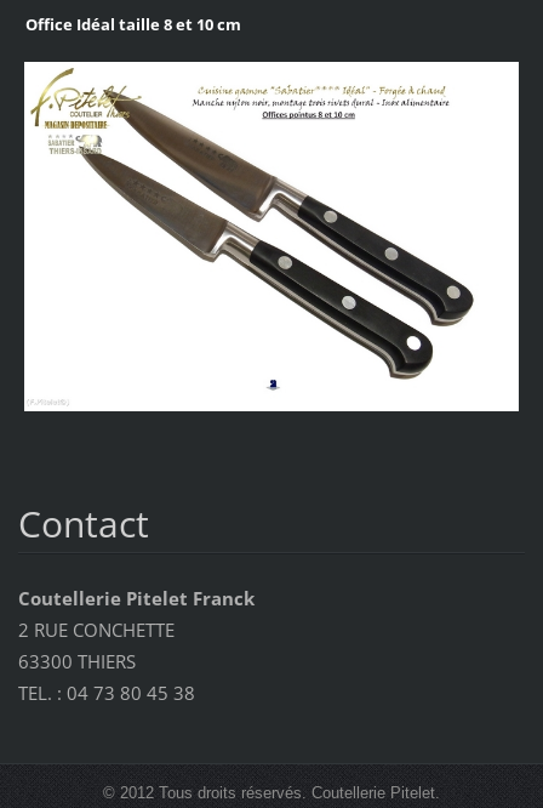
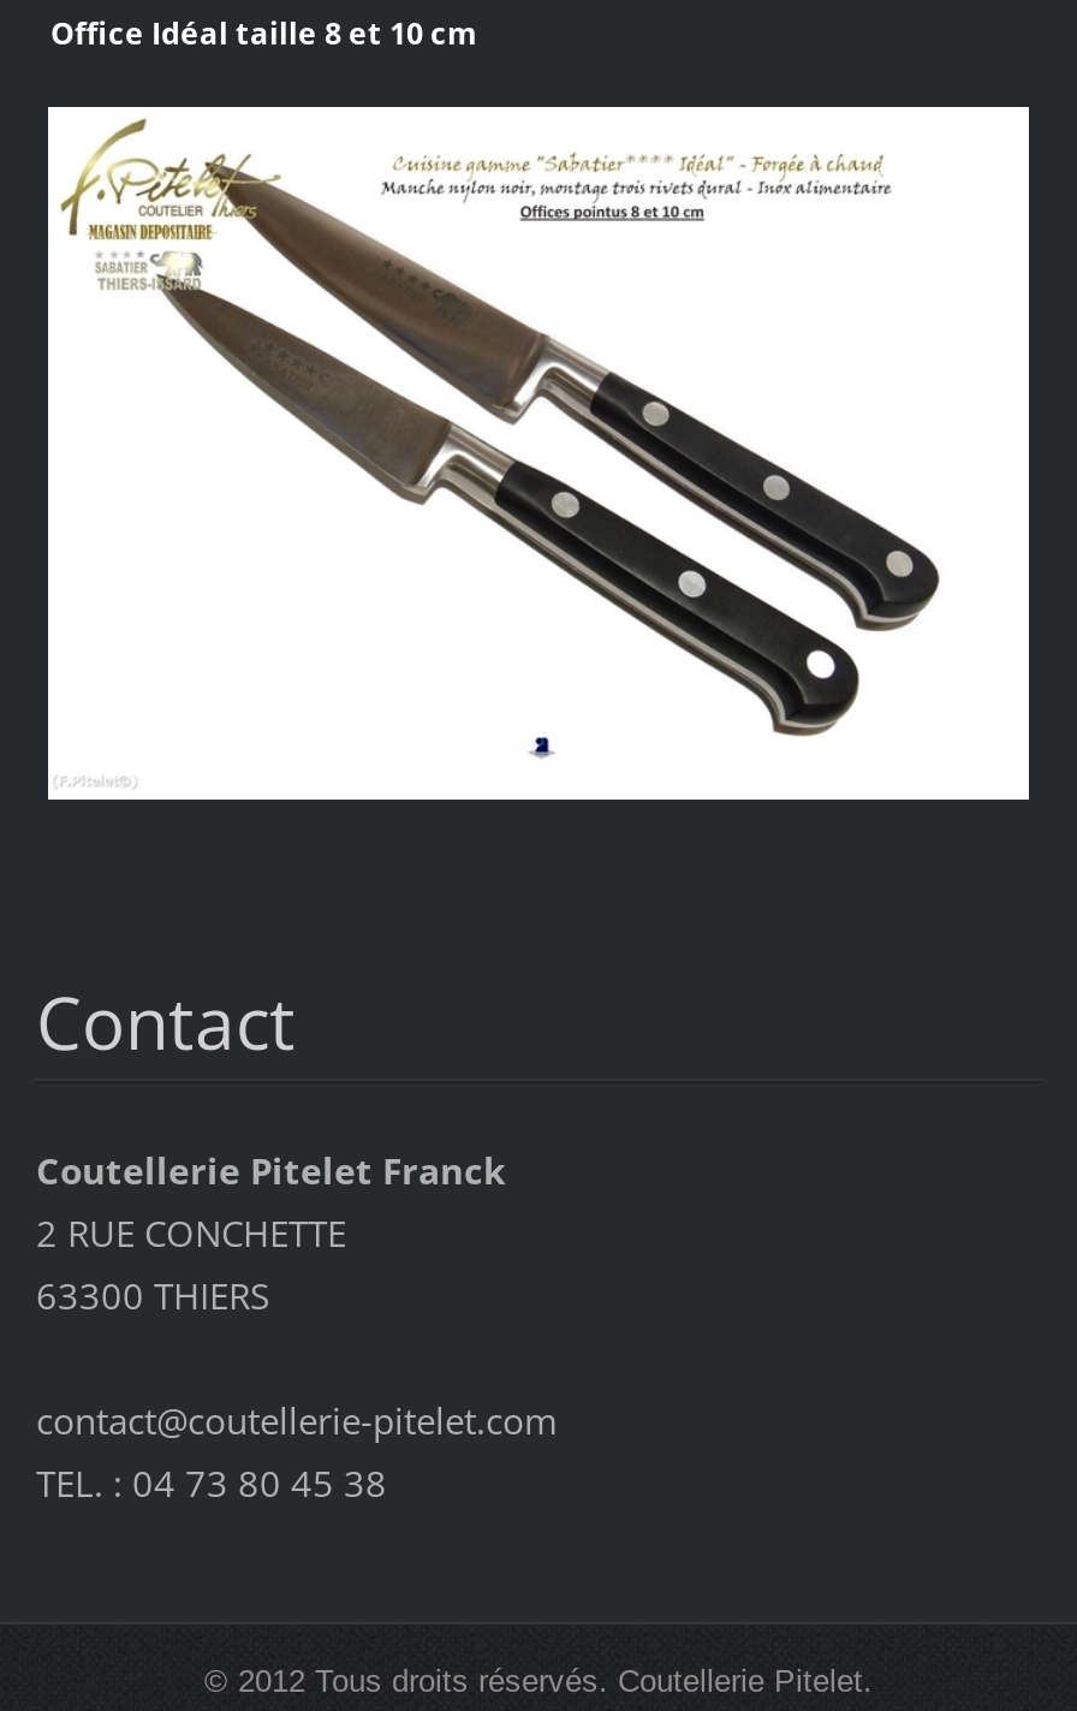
none -> [36,1395,558,1444] contact@coutellerie-pitelet.com

